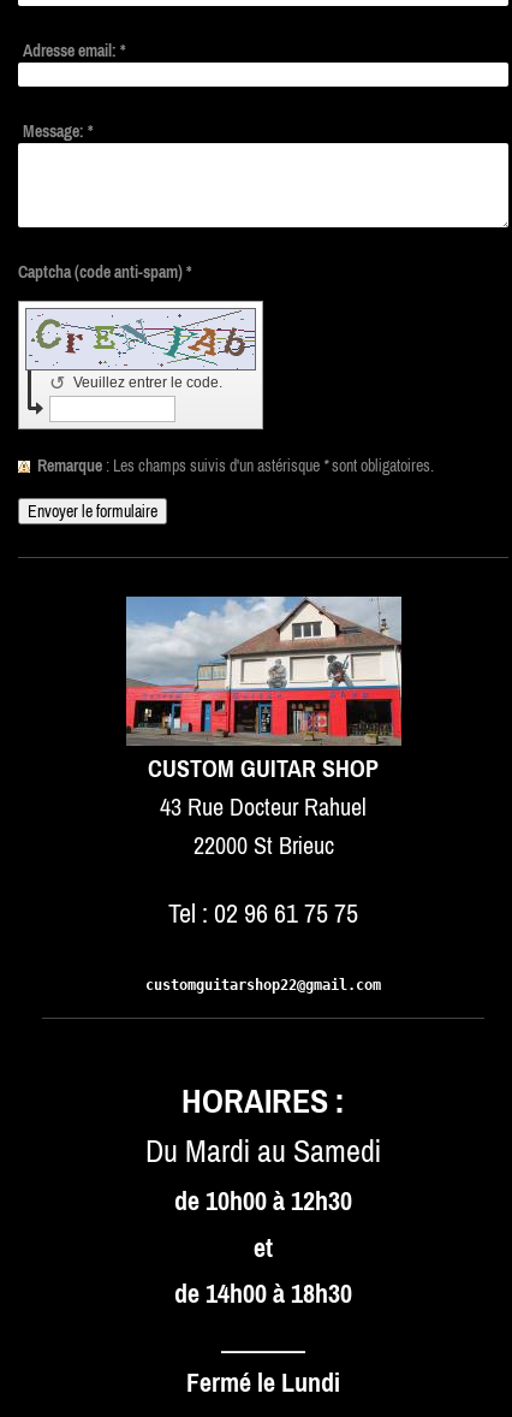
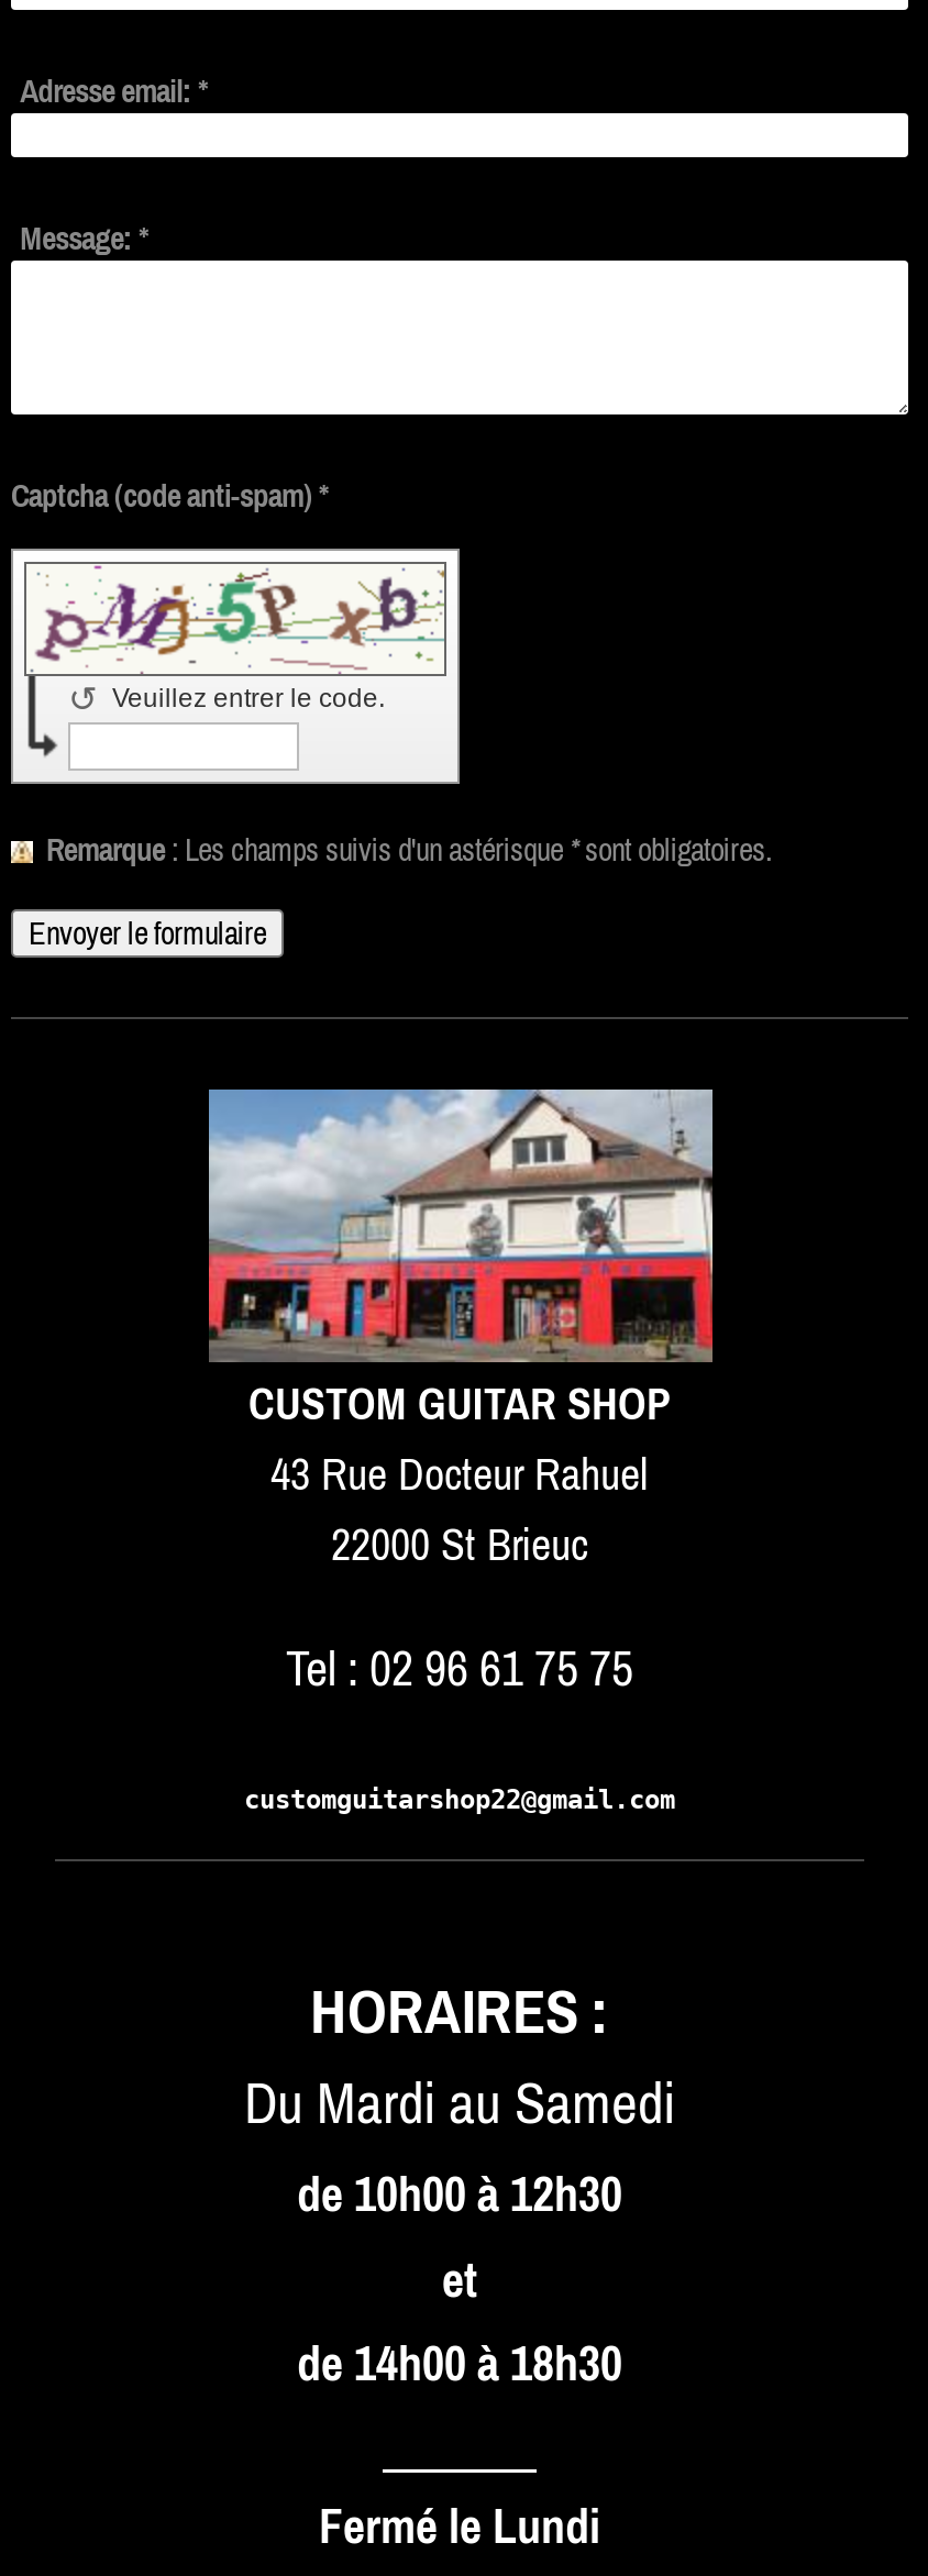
[29,310,255,367] [image] -> [29,566,446,672] [image]

